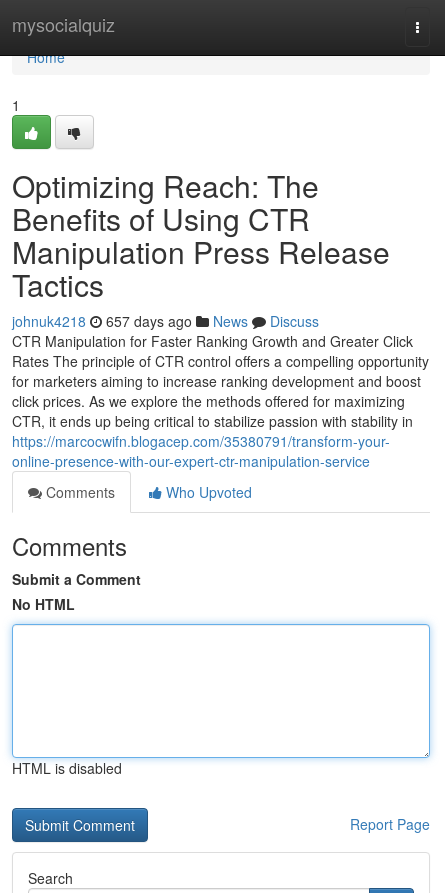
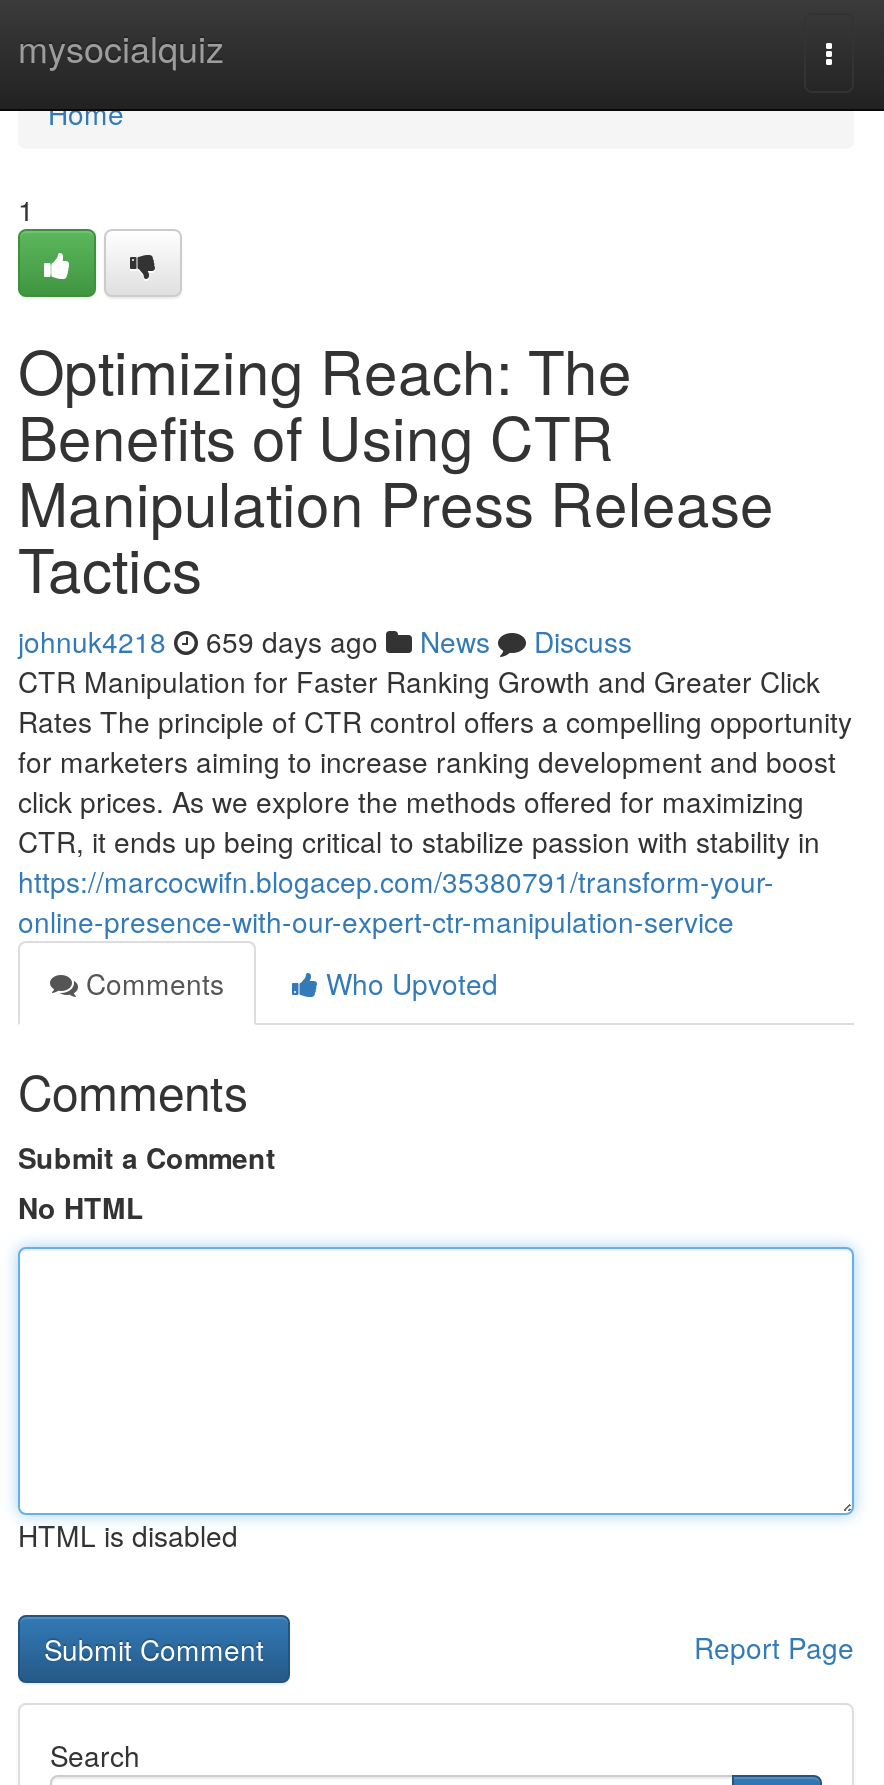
[12,311,319,331] johnuk4218 657 days ago News Discuss -> [18,621,632,661] johnuk4218 659 days ago News Discuss

